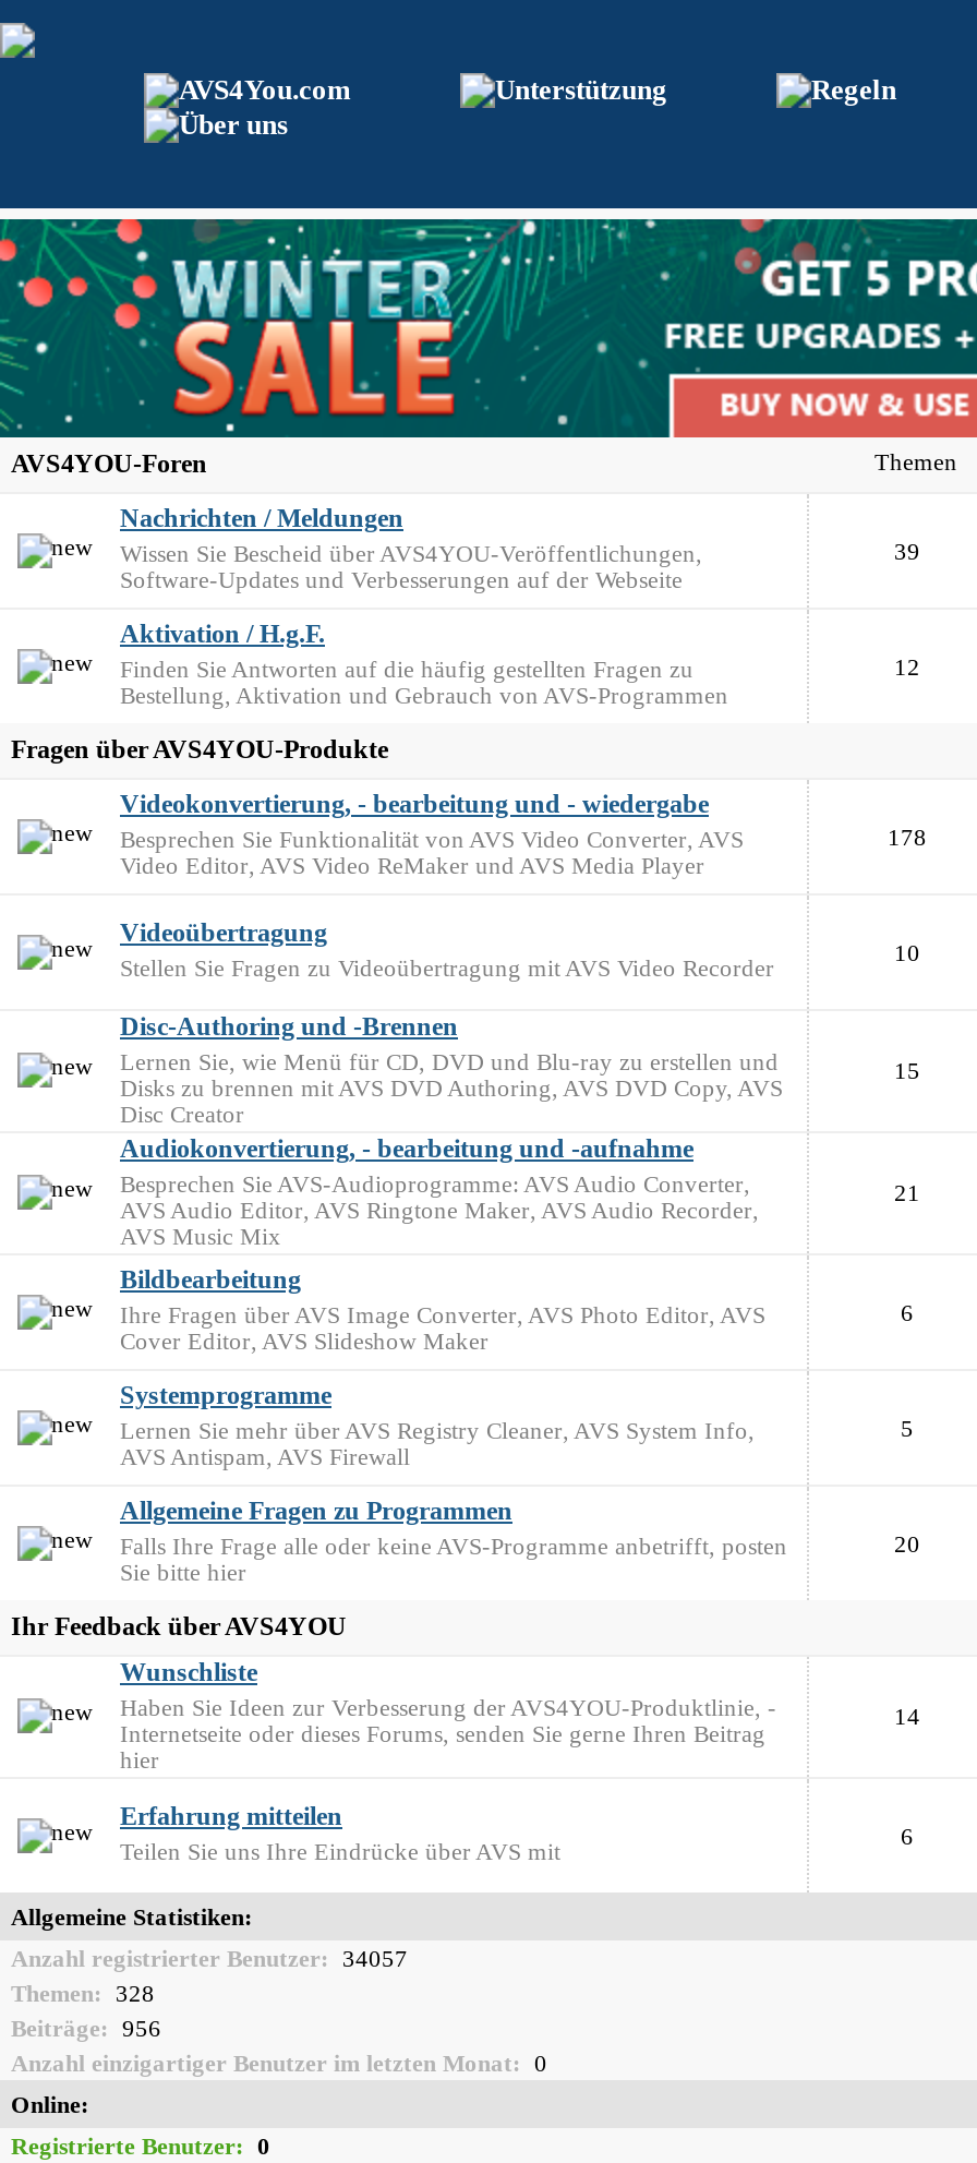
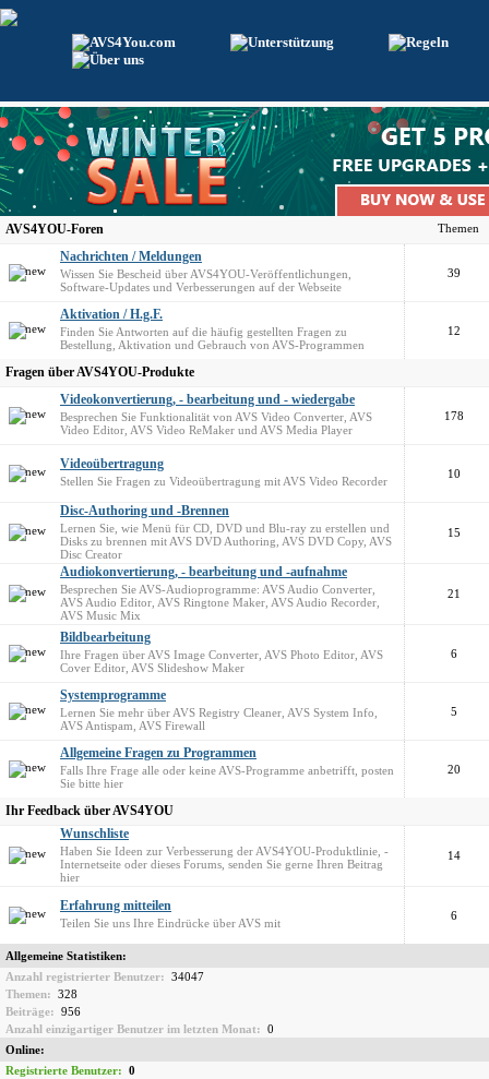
[11,1945,408,1971] Anzahl registrierter Benutzer: 34057 -> [5,970,204,983] Anzahl registrierter Benutzer: 34047

